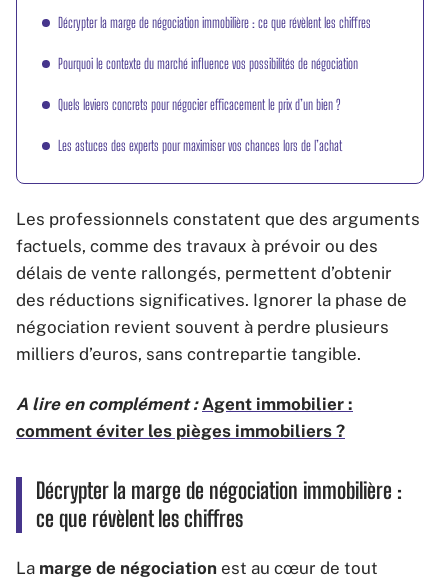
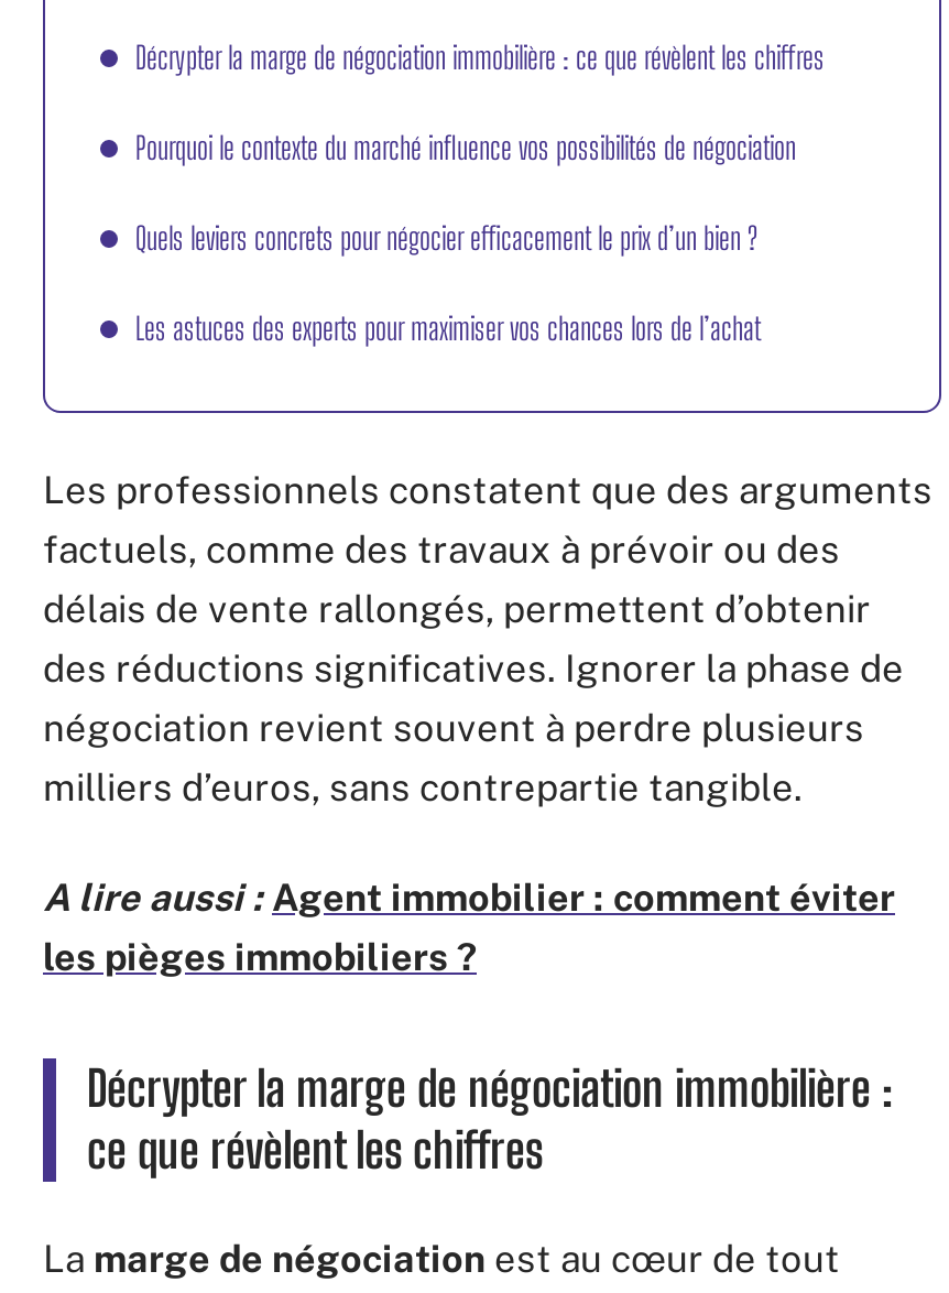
[16,393,353,440] A lire en complément : Agent immobilier : | comment éviter les pièges immobiliers ? -> [43,874,895,978] A lire aussi : Agent immobilier : comment éviter | les pièges immobiliers ?

